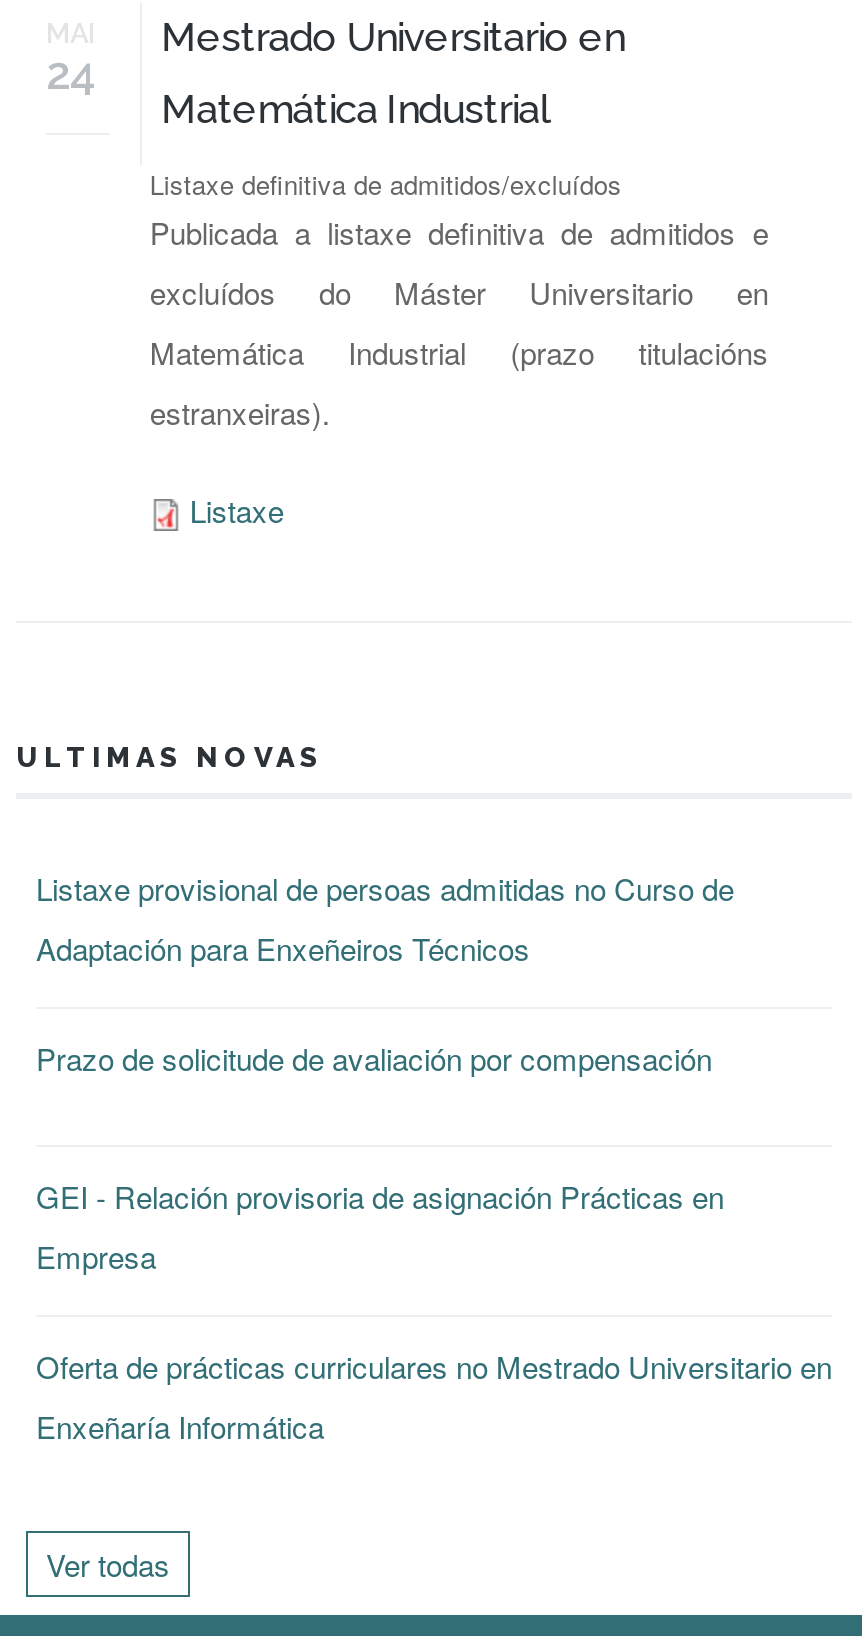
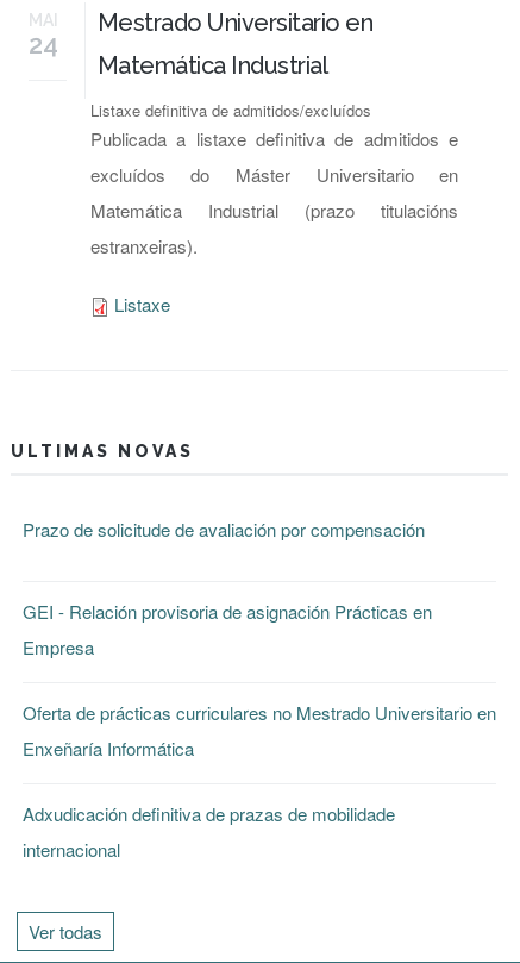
[36,867,734,969] Listaxe provisional de persoas admitidas no Curso de | Adaptación para Enxeñeiros Técnicos -> none
moved [36,1037,832,1447] -> [23,517,496,761]: Prazo de solicitude de avaliación por compensación | GEI - Relación provisoria de asignación Prácticas en | Empresa | Oferta de prácticas curriculares no Mestrado Universitario en | Enxeñaría Informática
none -> [23,801,395,862] Adxudicación definitiva de prazas de mobilidade | internacional

